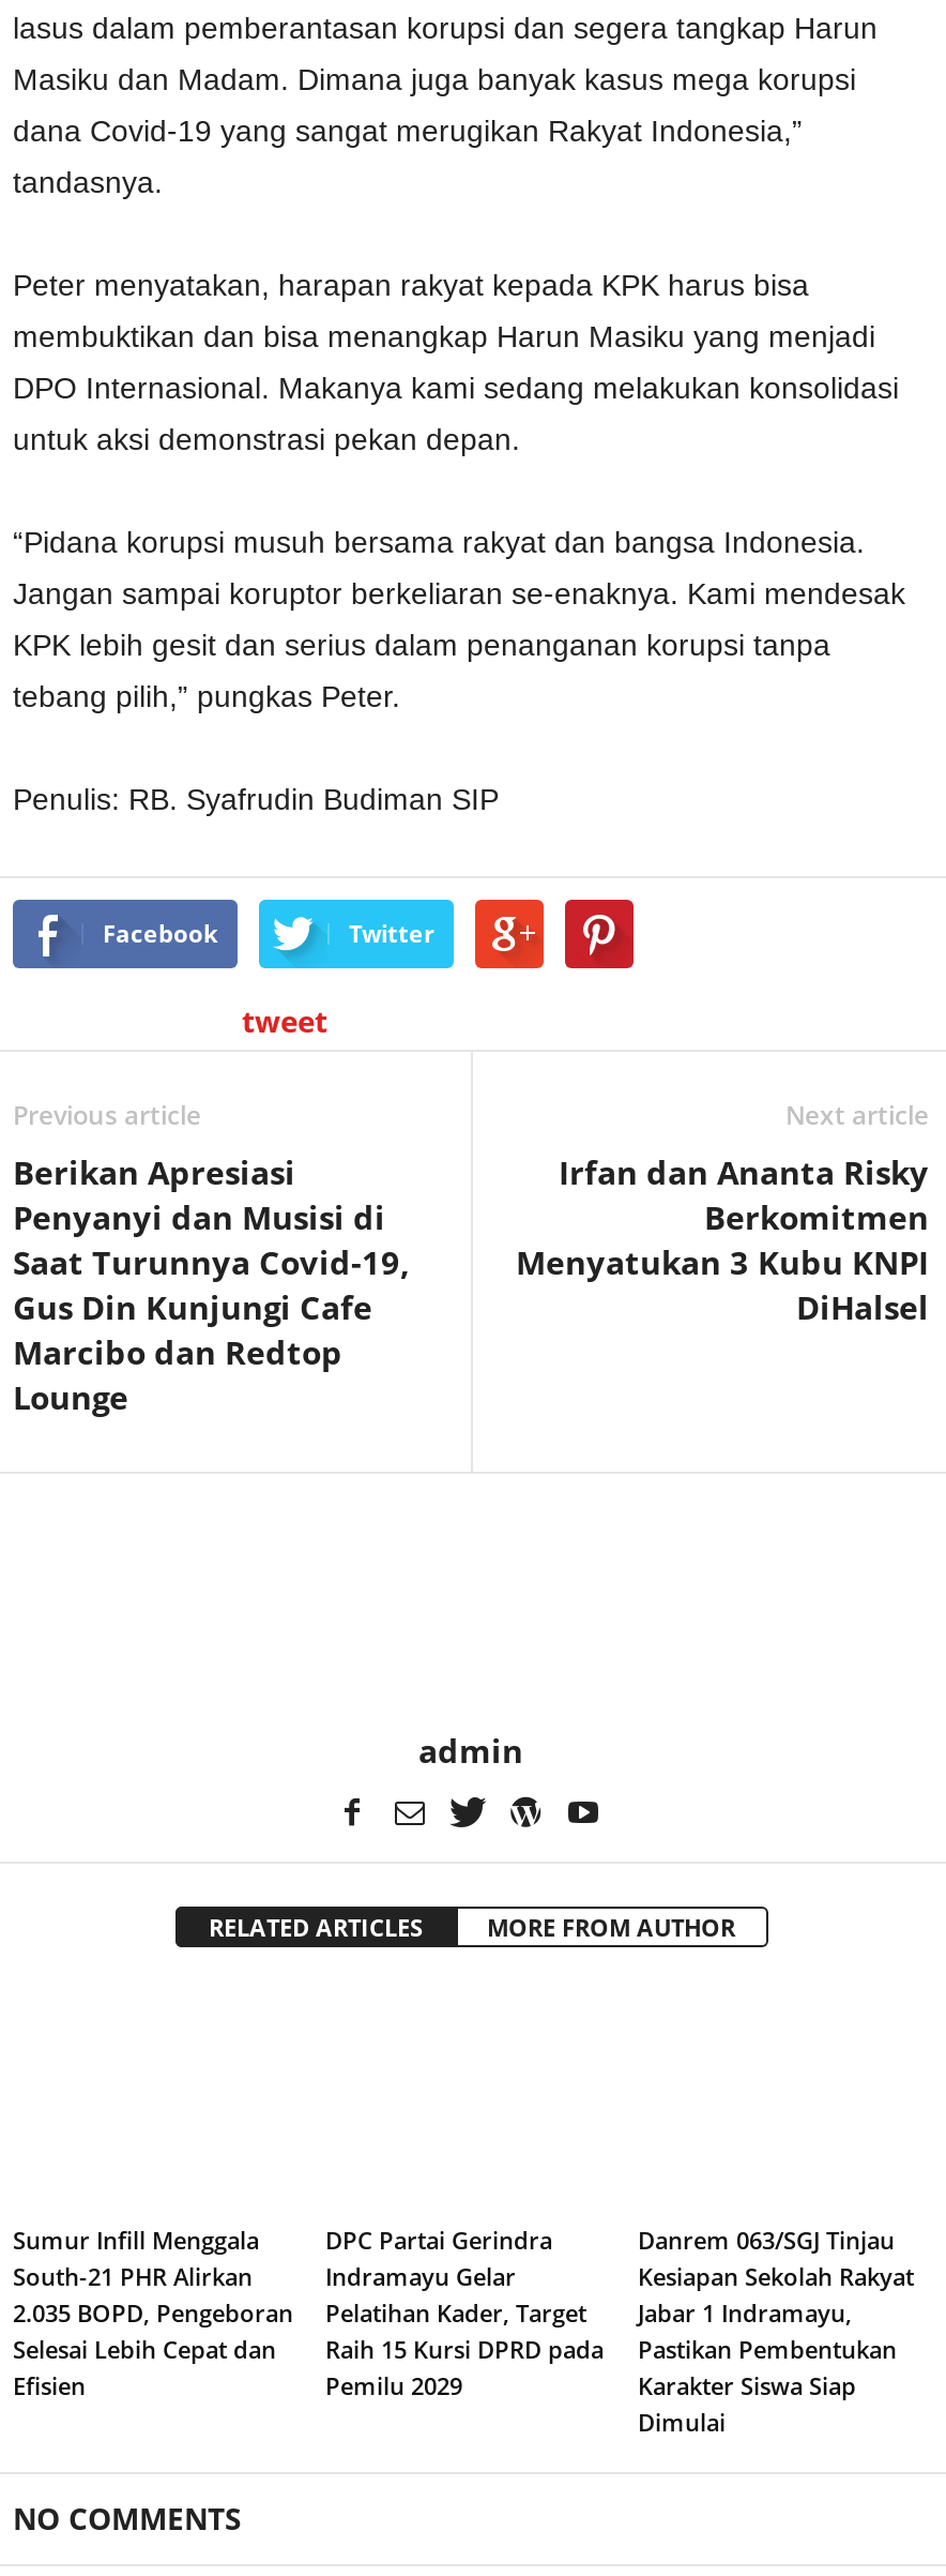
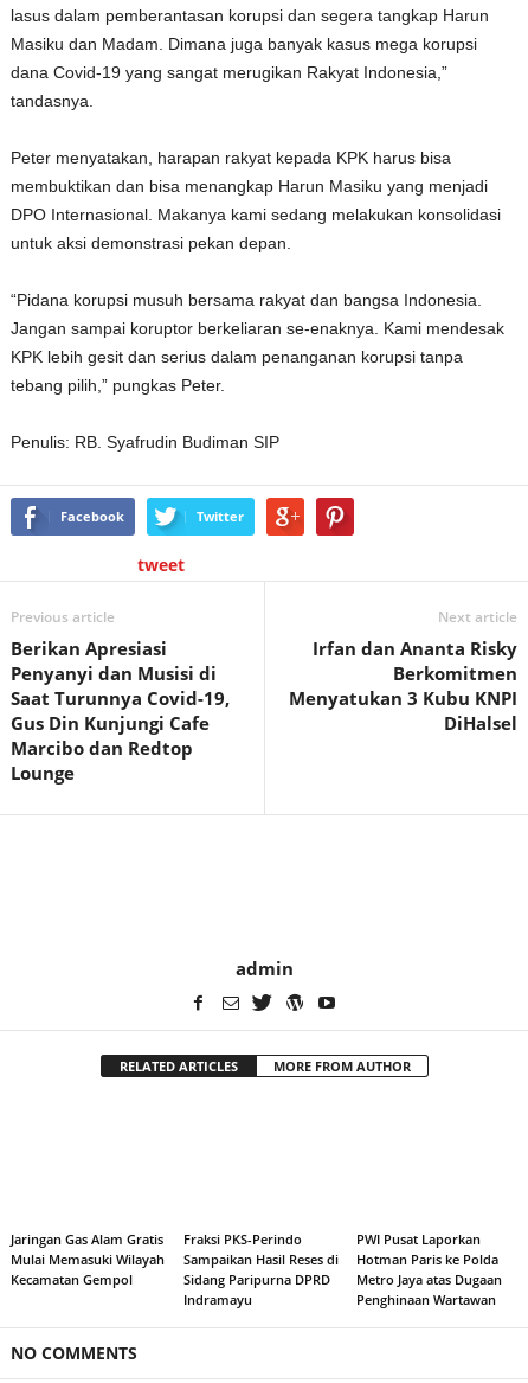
[13,2224,293,2402] Sumur Infill Menggala | South-21 PHR Alirkan | 2.035 BOPD, Pengeboran | Selesai Lebih Cepat dan | Efisien -> [11,1230,165,1288] Jaringan Gas Alam Gratis | Mulai Memasuki Wilayah | Kecamatan Gempol
[325,2224,604,2402] DPC Partai Gerindra | Indramayu Gelar | Pelatihan Kader, Target | Raih 15 Kursi DPRD pada | Pemilu 2029 -> [183,1230,339,1309] Fraksi PKS-Perindo | Sampaikan Hasil Reses di | Sidang Paripurna DPRD | Indramayu
[638,2224,914,2438] Danrem 063/SGJ Tinjau | Kesiapan Sekolah Rakyat | Jabar 1 Indramayu, | Pastikan Pembentukan | Karakter Siswa Siap | Dimulai -> [356,1230,502,1309] PWI Pusat Laporkan | Hotman Paris ke Polda | Metro Jaya atas Dugaan | Penghinaan Wartawan

